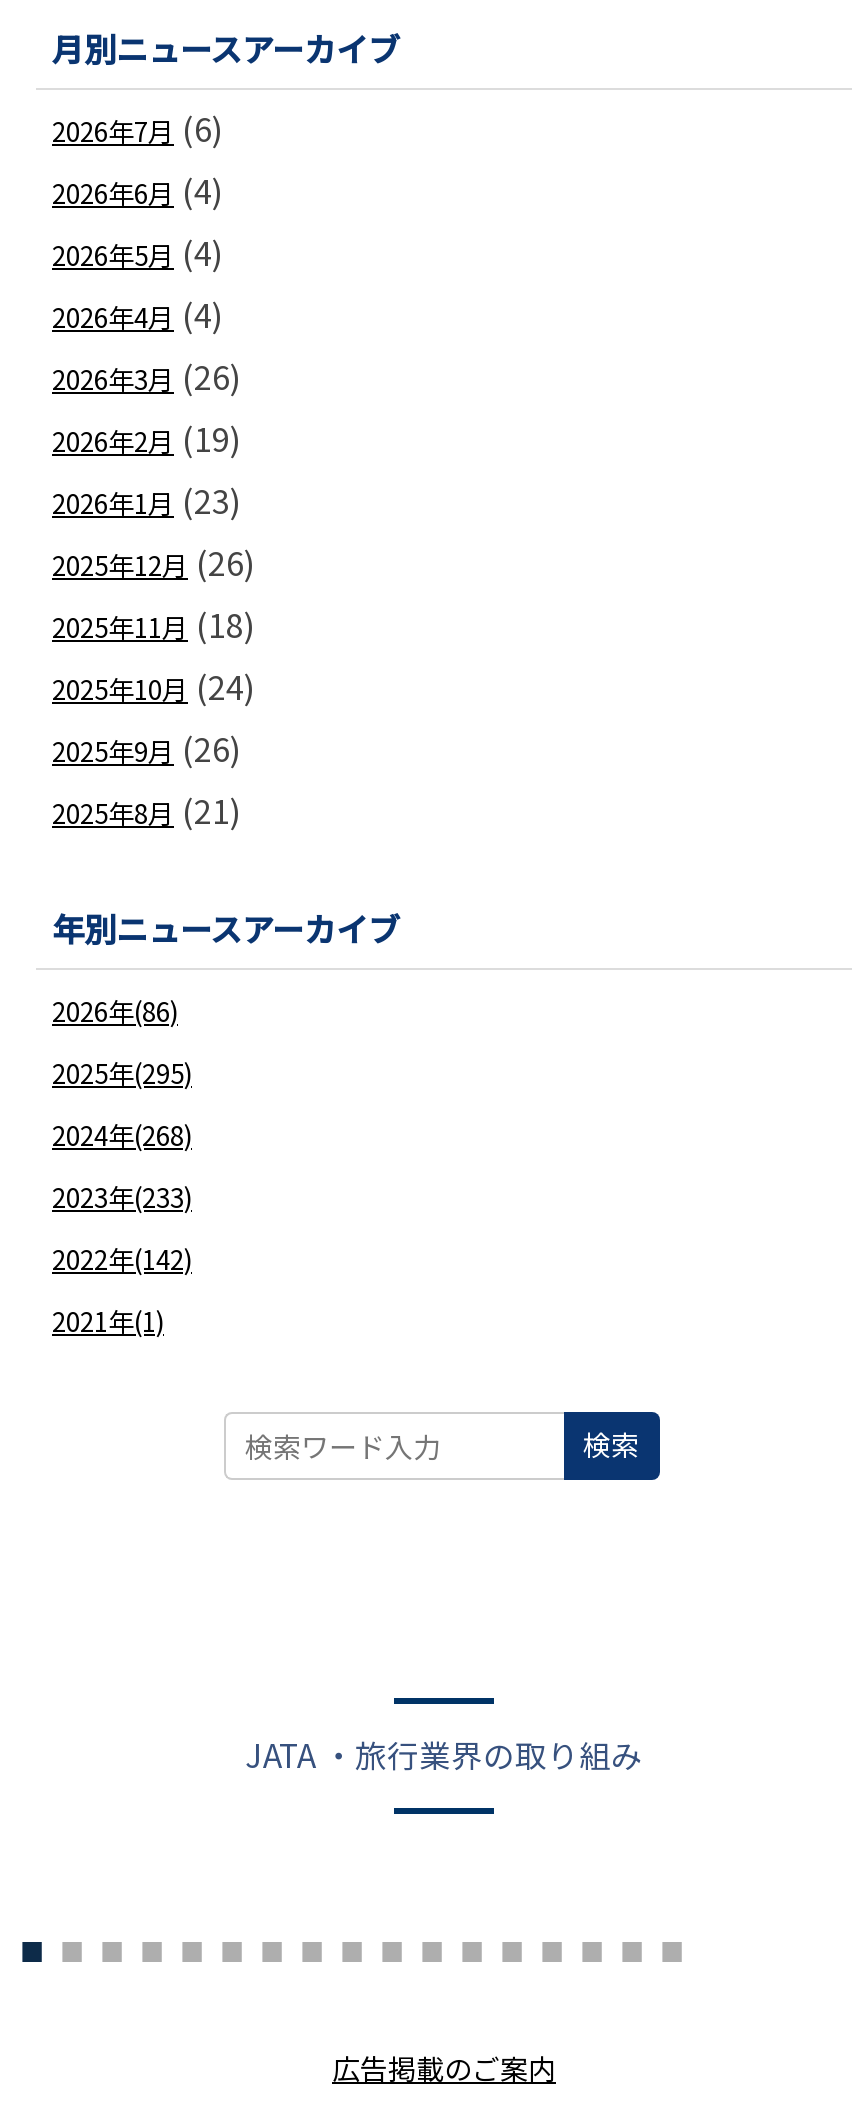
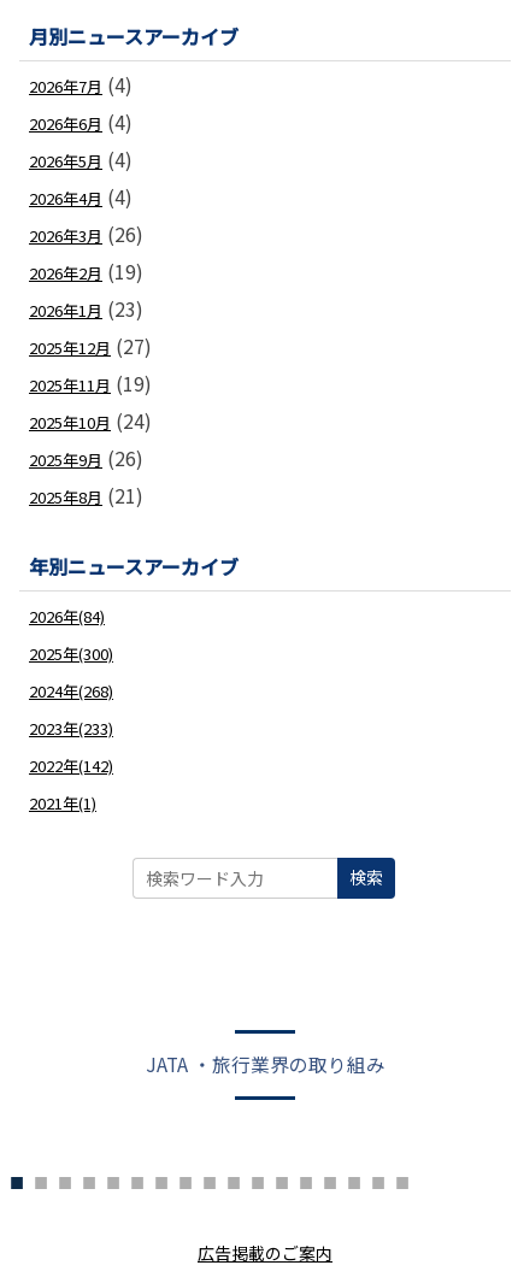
[52,104,224,152] 2026年7月(6) -> [29,70,133,99] 2026年7月(4)
[52,538,256,586] 2025年12月(26) -> [29,331,152,360] 2025年12月(27)
[52,600,256,648] 2025年11月(18) -> [29,369,152,398] 2025年11月(19)
[52,992,178,1030] 2026年(86) -> [29,605,105,628] 2026年(84)
[52,1054,192,1092] 2025年(295) -> [29,642,113,665] 2025年(300)

